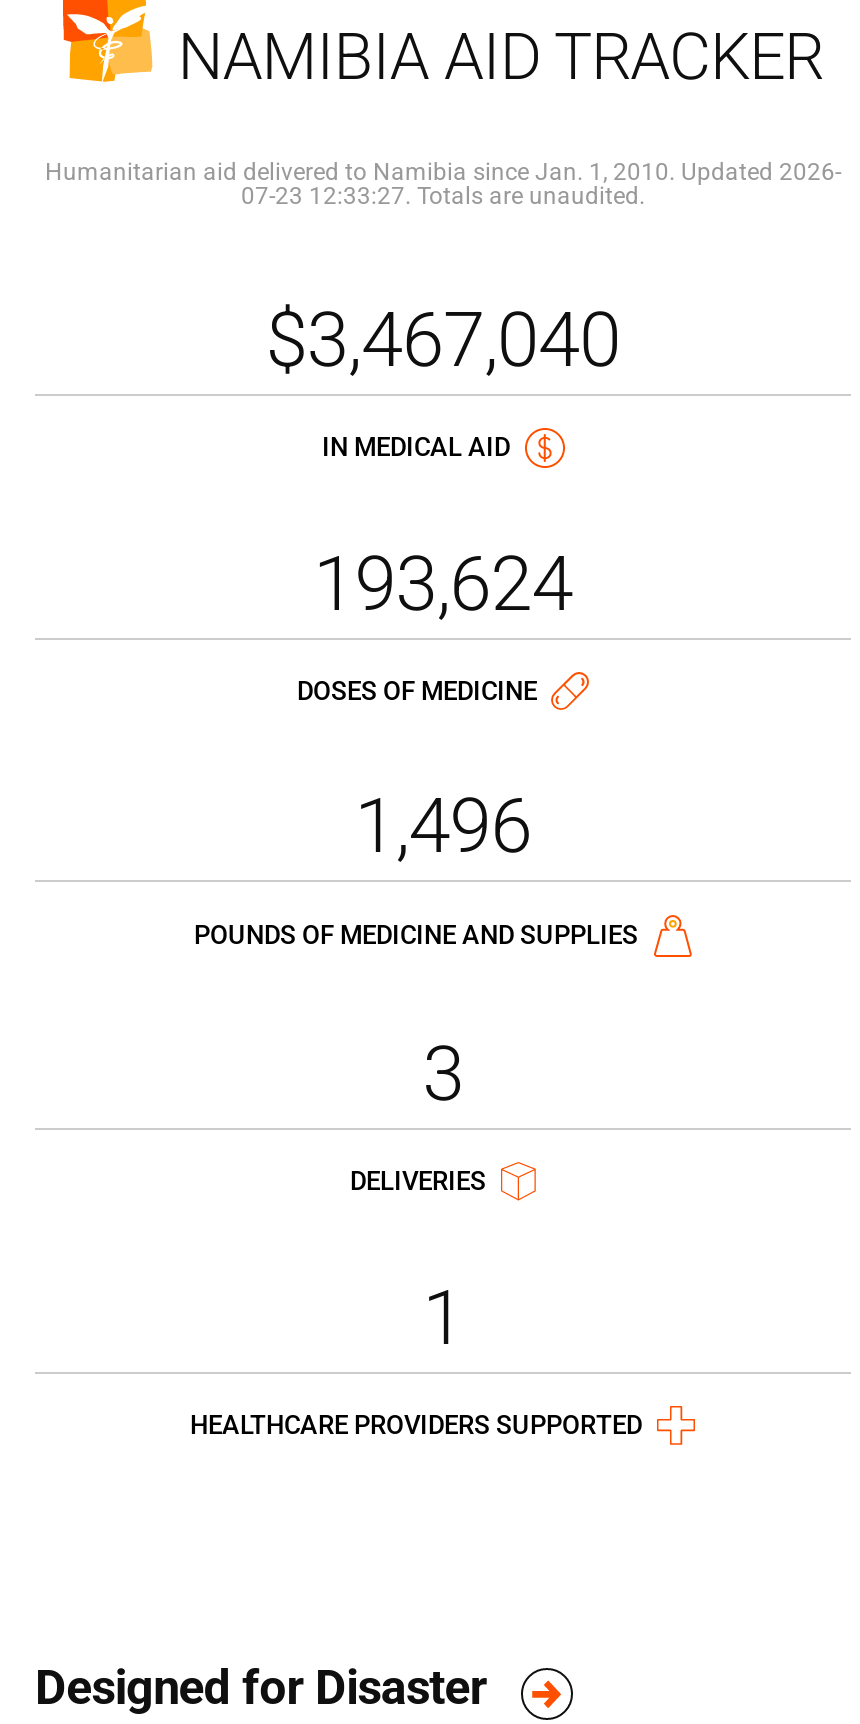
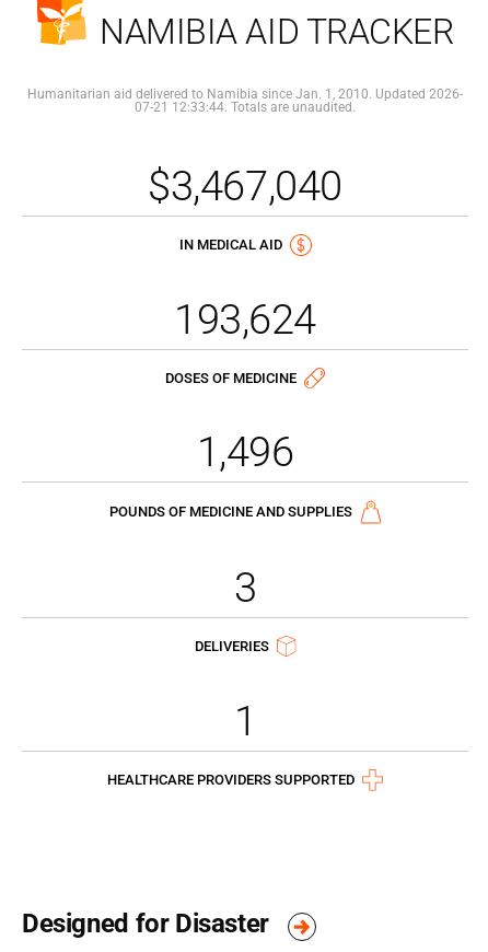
[241,181,645,209] 07-23 12:33:27. Totals are unaudited. -> [135,99,356,114] 07-21 12:33:44. Totals are unaudited.

